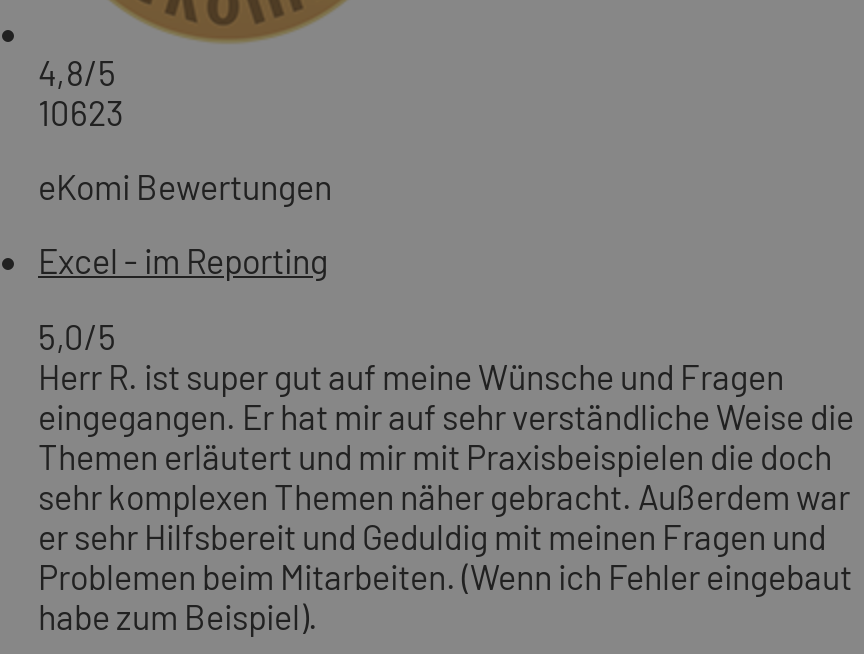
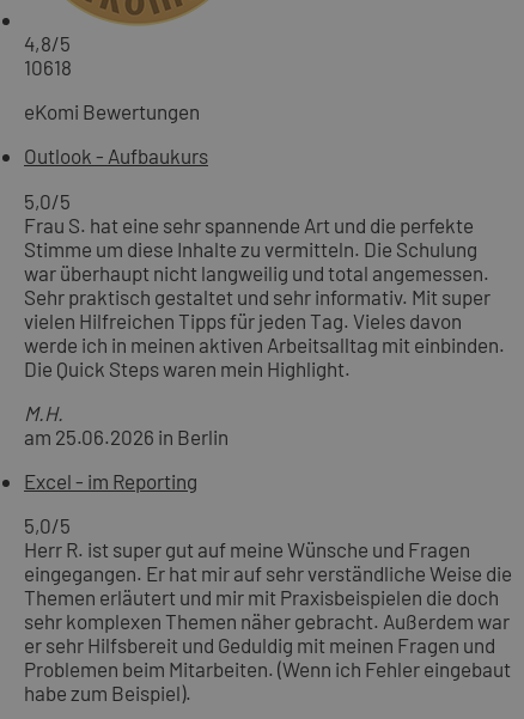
[38,92,124,132] 10623 -> [24,55,72,79] 10618
none -> [24,144,505,448] Outlook - Aufbaukurs | 5,0/5 | Frau S. hat eine sehr spannende Art und die perfekte | Stimme um diese Inhalte zu vermitteln. Die Schulung | war überhaupt nicht langweilig und total angemessen. | Sehr praktisch gestaltet und sehr informativ. Mit super | vielen Hilfreichen Tipps für jeden Tag. Vieles davon | werde ich in meinen aktiven Arbeitsalltag mit einbinden. | Die Quick Steps waren mein Highlight. | M.H. | am 25.06.2026 in Berlin

